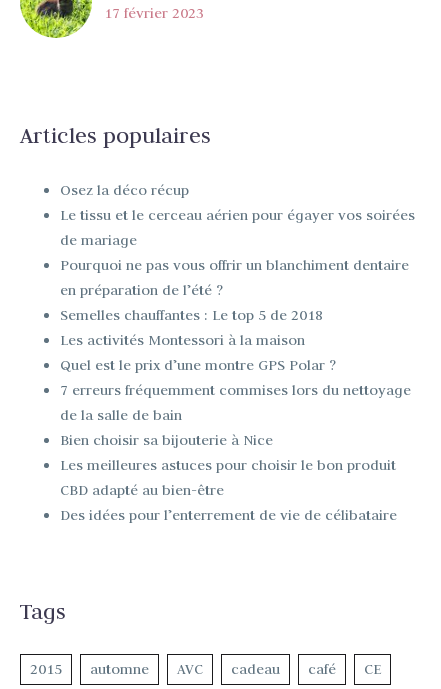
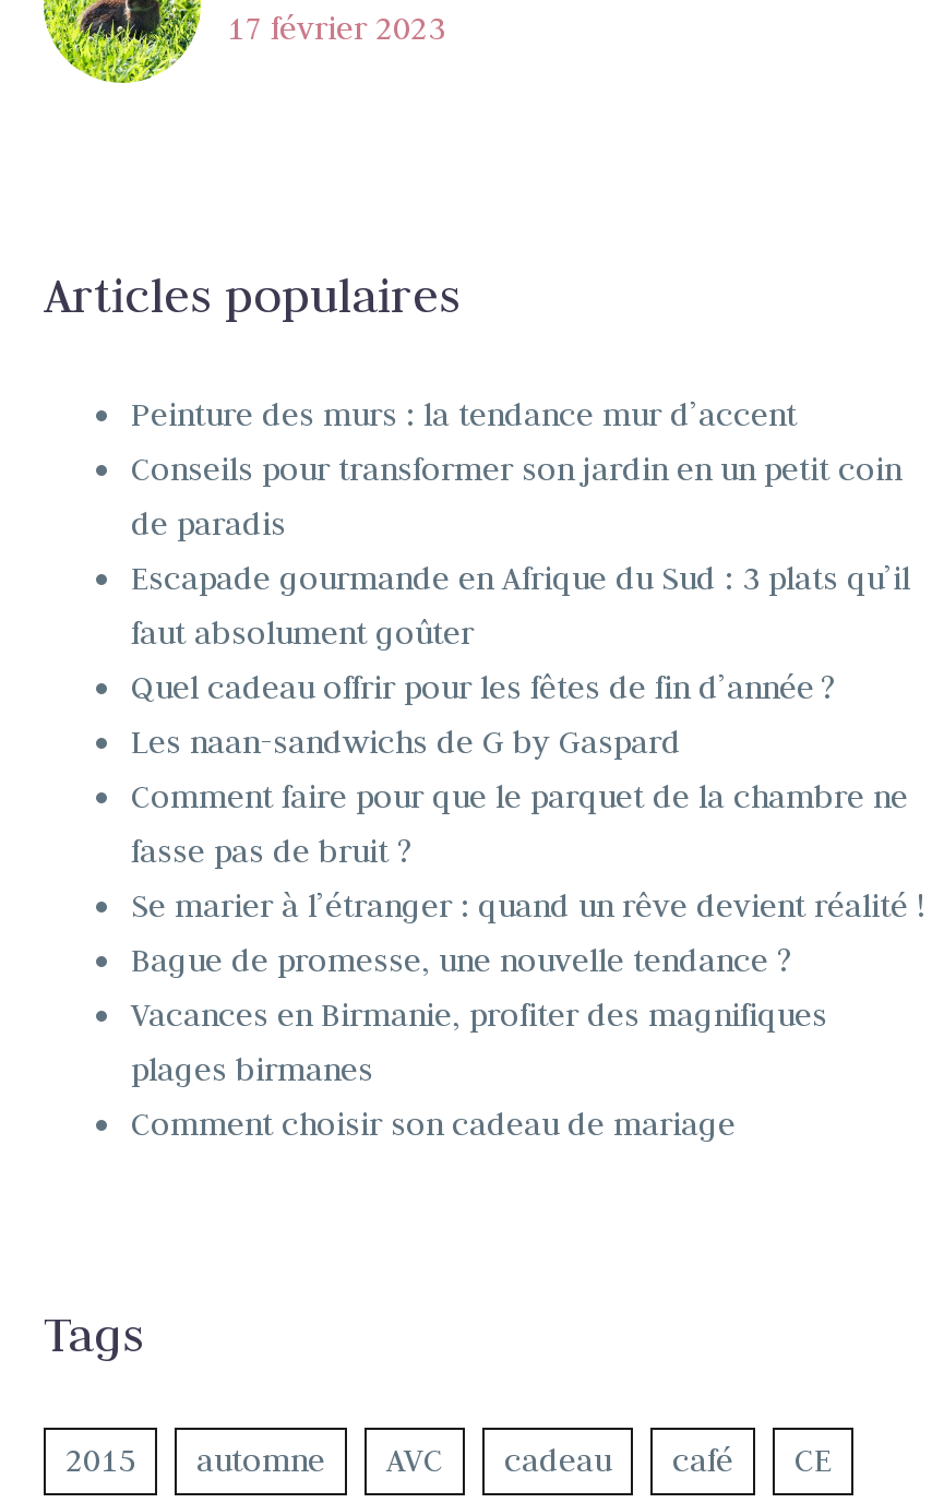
[60,181,415,524] Osez la déco récup | Le tissu et le cerceau aérien pour égayer vos soirées | de mariage | Pourquoi ne pas vous offrir un blanchiment dentaire | en préparation de l’été ? | Semelles chauffantes : Le top 5 de 2018 | Les activités Montessori à la maison | Quel est le prix d’une montre GPS Polar ? | 7 erreurs fréquemment commises lors du nettoyage | de la salle de bain | Bien choisir sa bijouterie à Nice | Les meilleures astuces pour choisir le bon produit | CBD adapté au bien-être | Des idées pour l’enterrement de vie de célibataire -> [131,395,923,1144] Peinture des murs : la tendance mur d’accent | Conseils pour transformer son jardin en un petit coin | de paradis | Escapade gourmande en Afrique du Sud : 3 plats qu’il | faut absolument goûter | Quel cadeau offrir pour les fêtes de fin d’année ? | Les naan-sandwichs de G by Gaspard | Comment faire pour que le parquet de la chambre ne | fasse pas de bruit ? | Se marier à l’étranger : quand un rêve devient réalité ! | Bague de promesse, une nouvelle tendance ? | Vacances en Birmanie, profiter des magnifiques | plages birmanes | Comment choisir son cadeau de mariage

